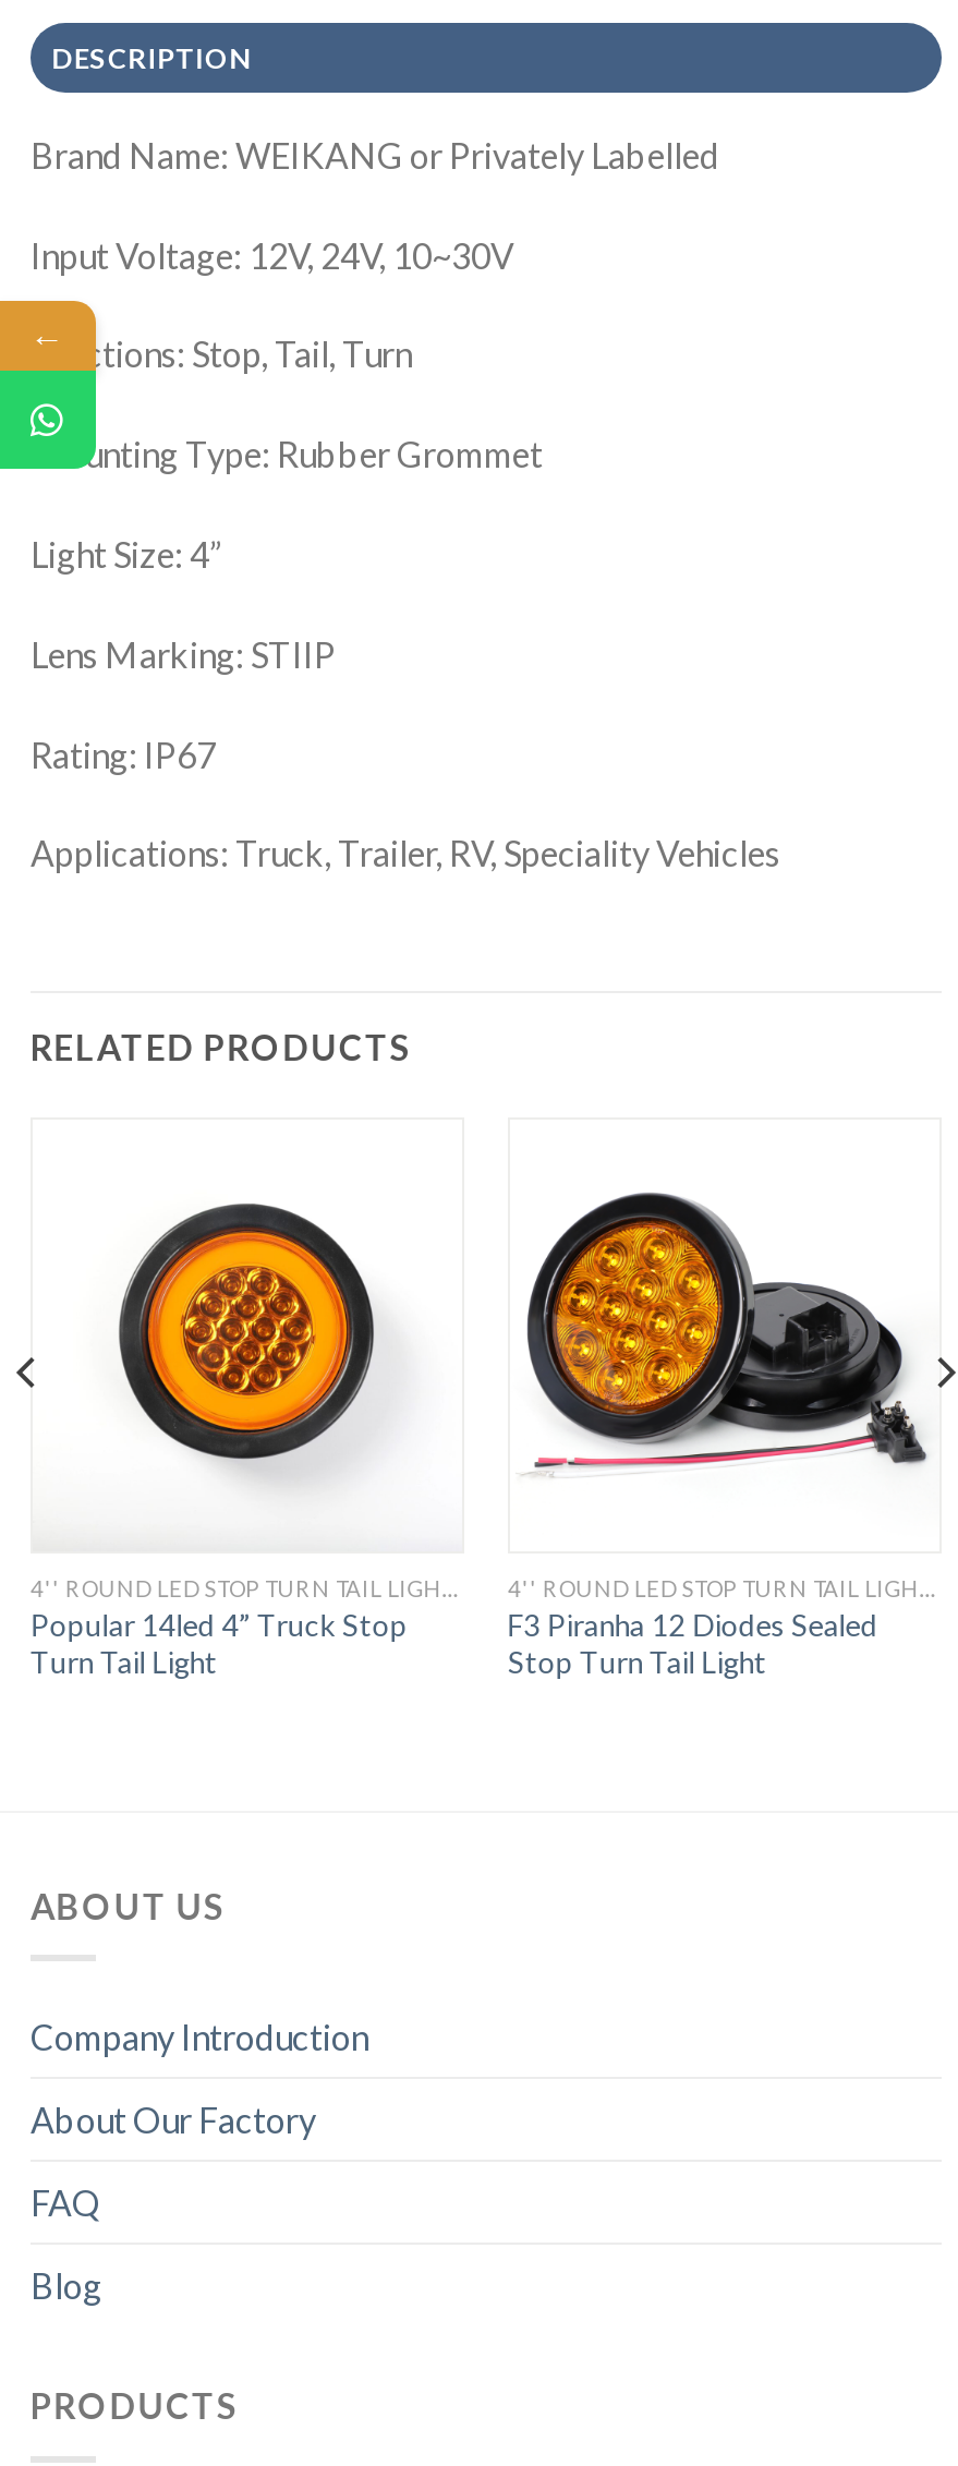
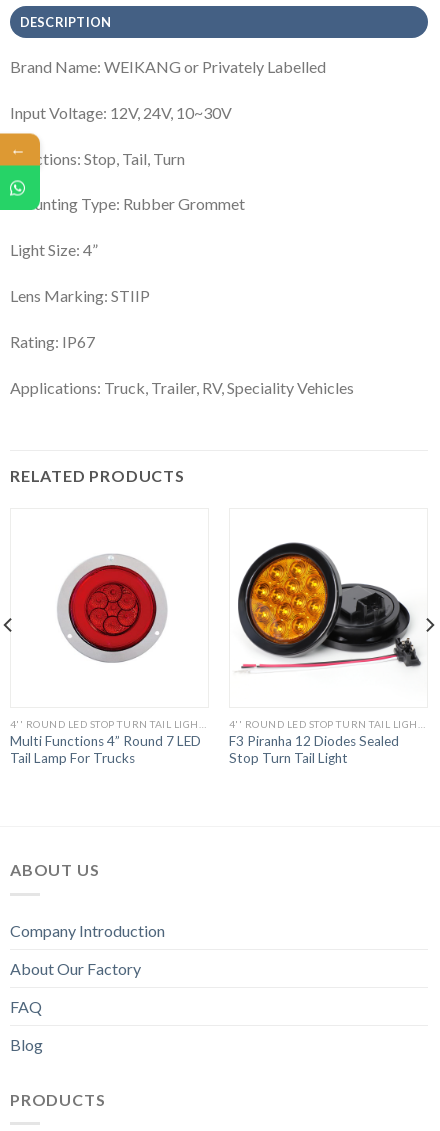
[116,1202,375,1486] [image] -> [50,548,167,675] [image]
[30,1608,407,1680] Popular 14led 4” Truck Stop | Turn Tail Light -> [10,733,201,766] Multi Functions 4” Round 7 LED | Tail Lamp For Trucks

